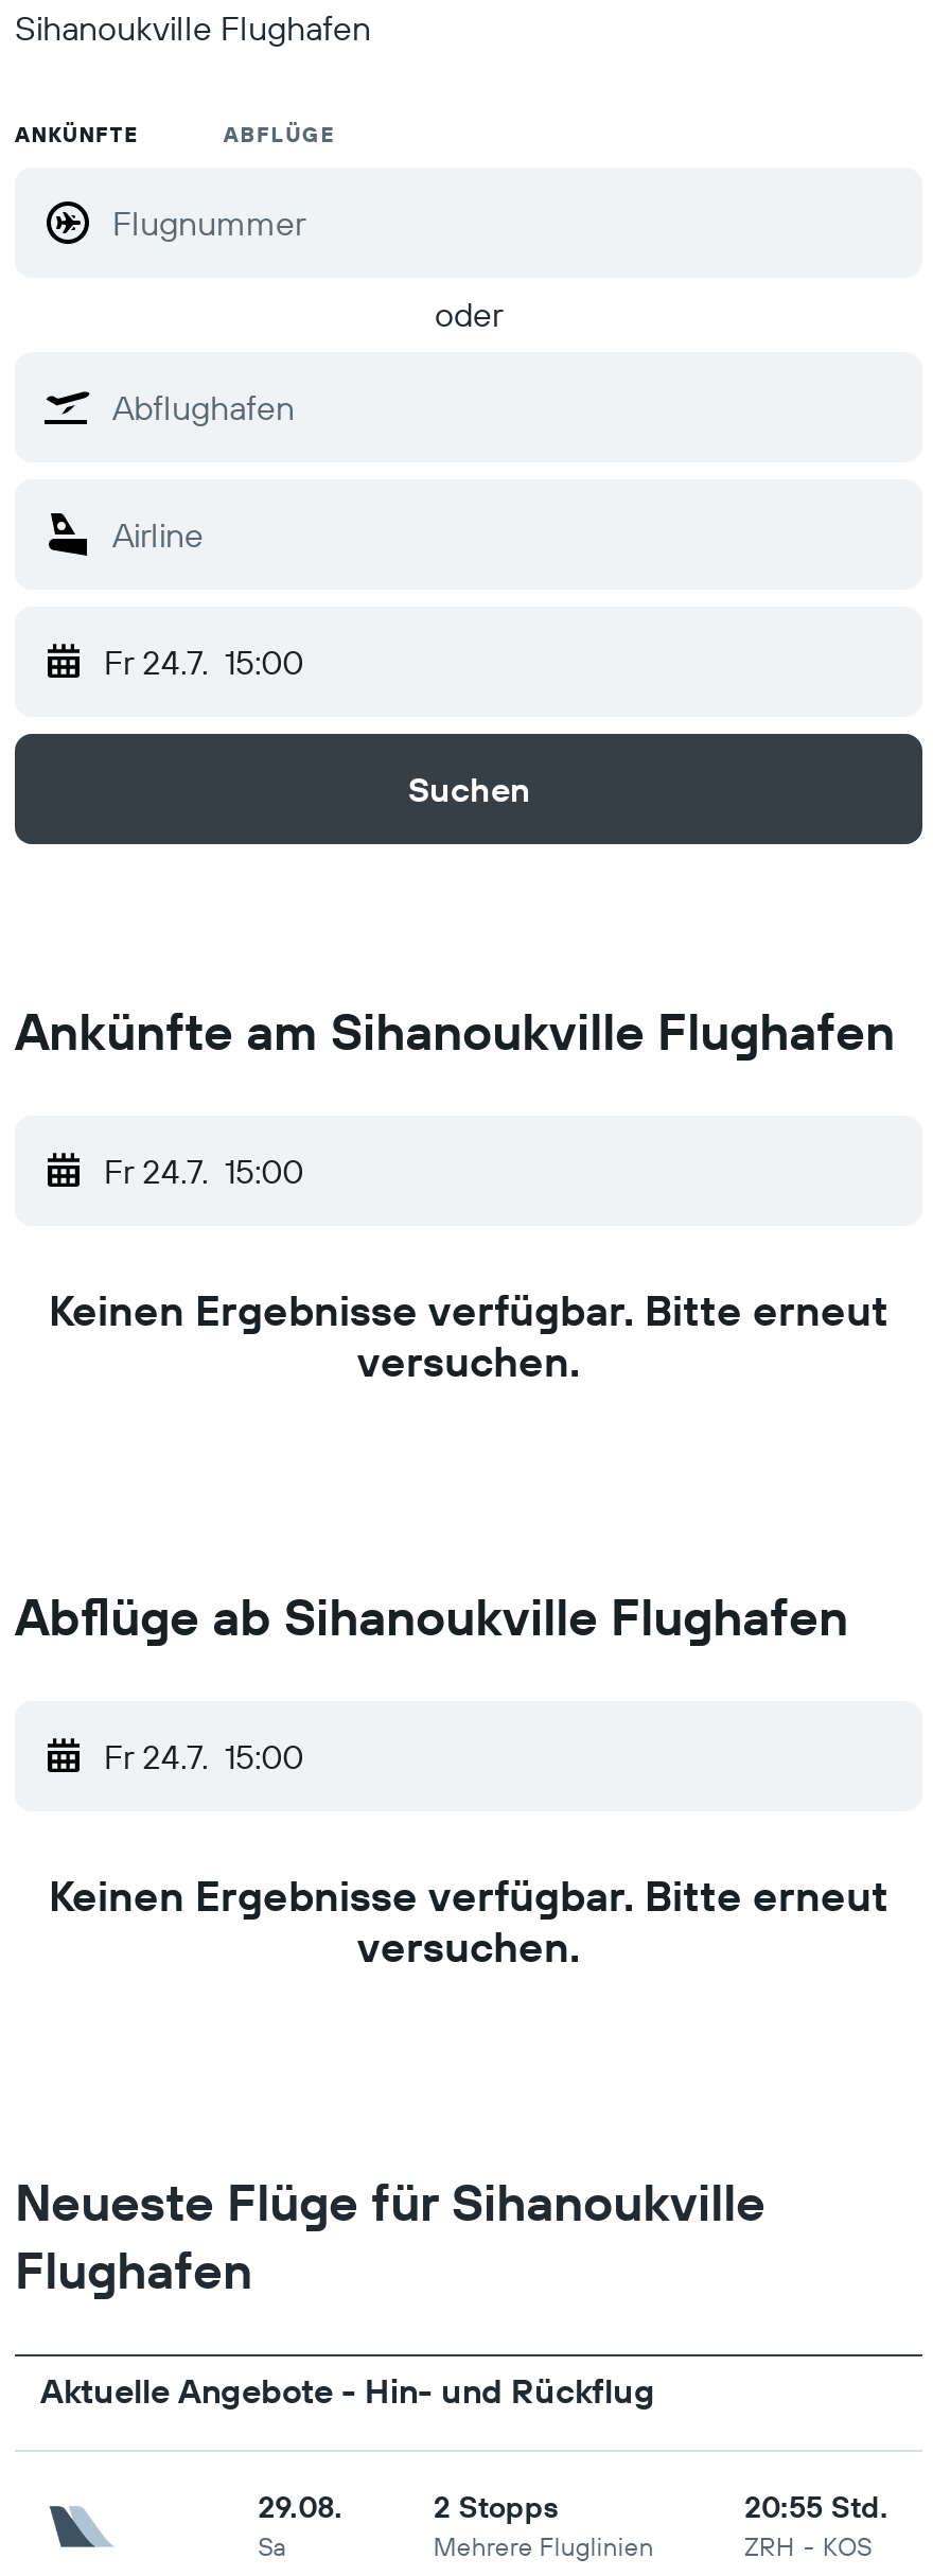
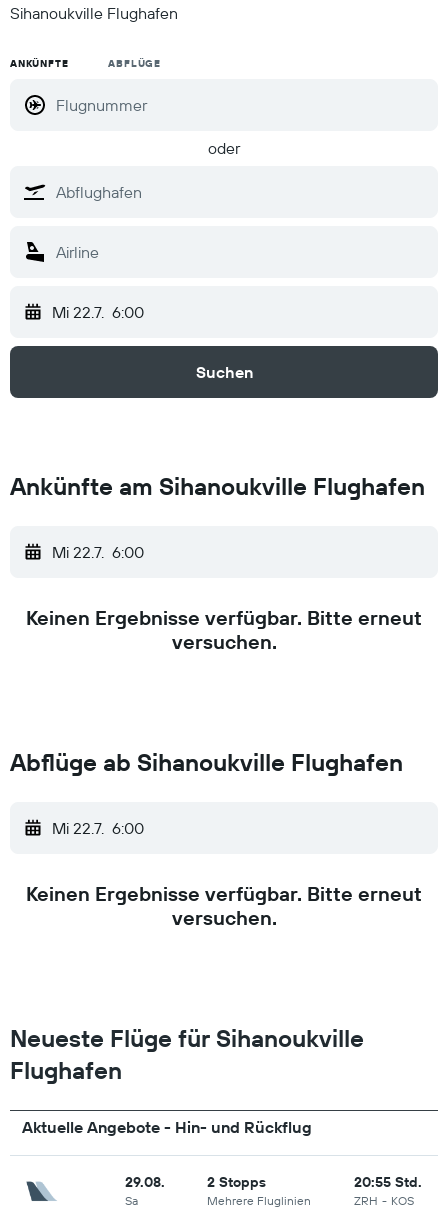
[104,641,303,683] Fr 24.7. 15:00 -> [52,302,144,322] Mi 22.7. 6:00
[104,1150,303,1192] Fr 24.7. 15:00 -> [52,542,144,562] Mi 22.7. 6:00
[104,1735,303,1777] Fr 24.7. 15:00 -> [52,818,144,838] Mi 22.7. 6:00

